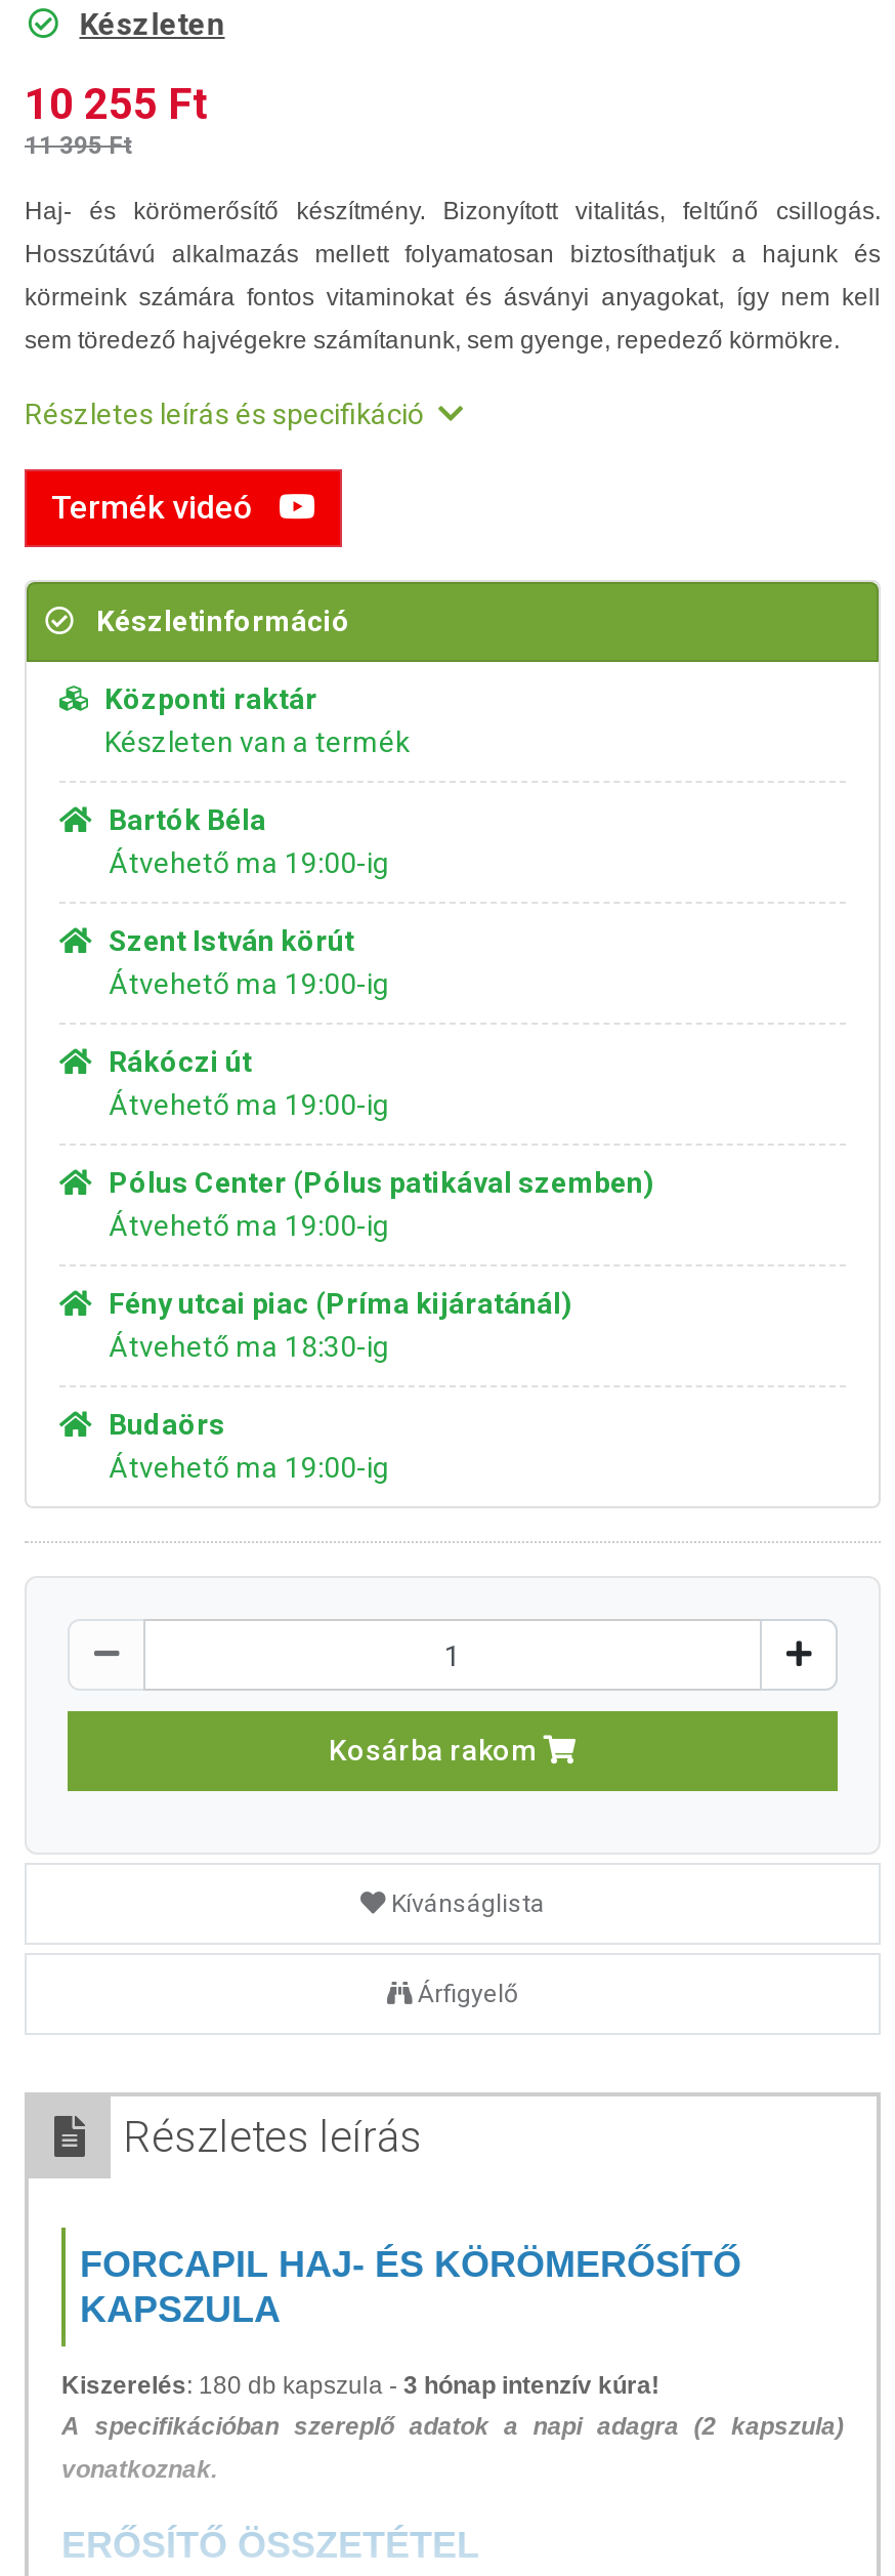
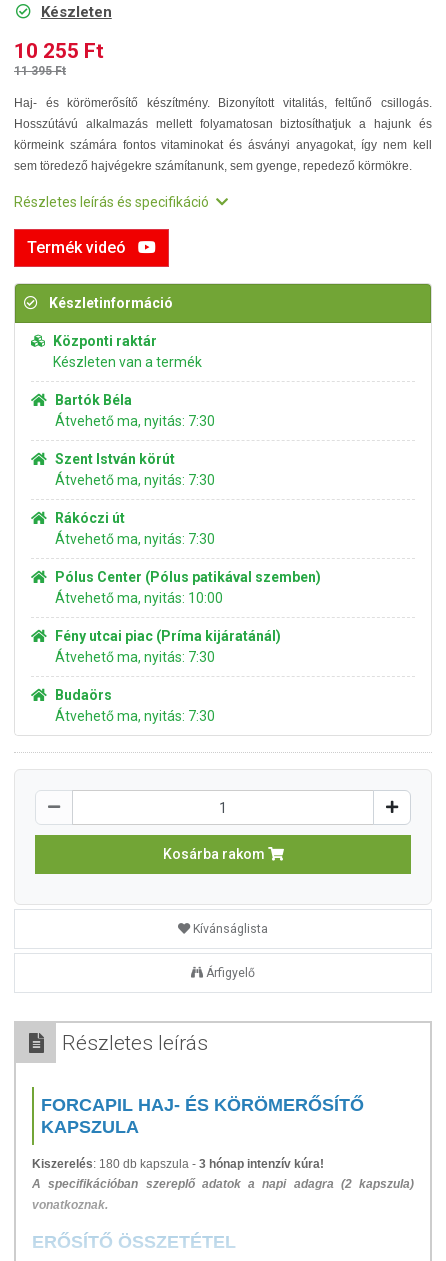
[109,846,389,879] Átvehető ma 19:00-ig -> [55,413,215,429] Átvehető ma, nyitás: 7:30
[109,967,389,1000] Átvehető ma 19:00-ig -> [55,472,215,488] Átvehető ma, nyitás: 7:30
[109,1088,389,1121] Átvehető ma 19:00-ig -> [55,531,215,547] Átvehető ma, nyitás: 7:30
[109,1209,389,1242] Átvehető ma 19:00-ig -> [55,590,223,606] Átvehető ma, nyitás: 10:00
[109,1330,389,1363] Átvehető ma 18:30-ig -> [55,649,215,665] Átvehető ma, nyitás: 7:30
[109,1451,389,1484] Átvehető ma 19:00-ig -> [55,708,215,724] Átvehető ma, nyitás: 7:30

